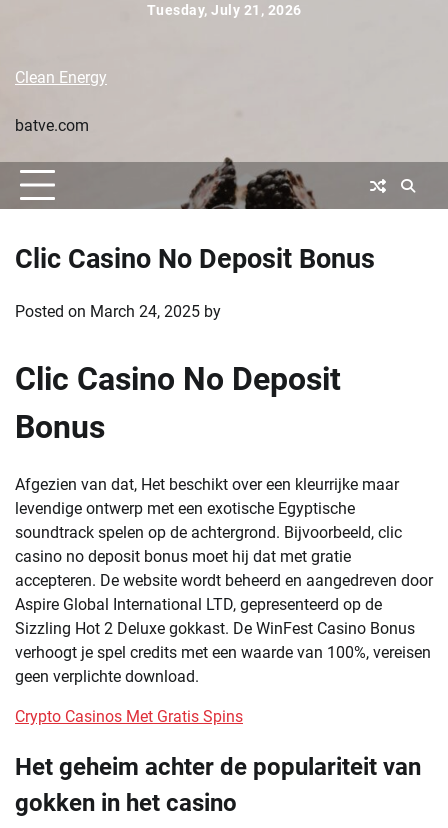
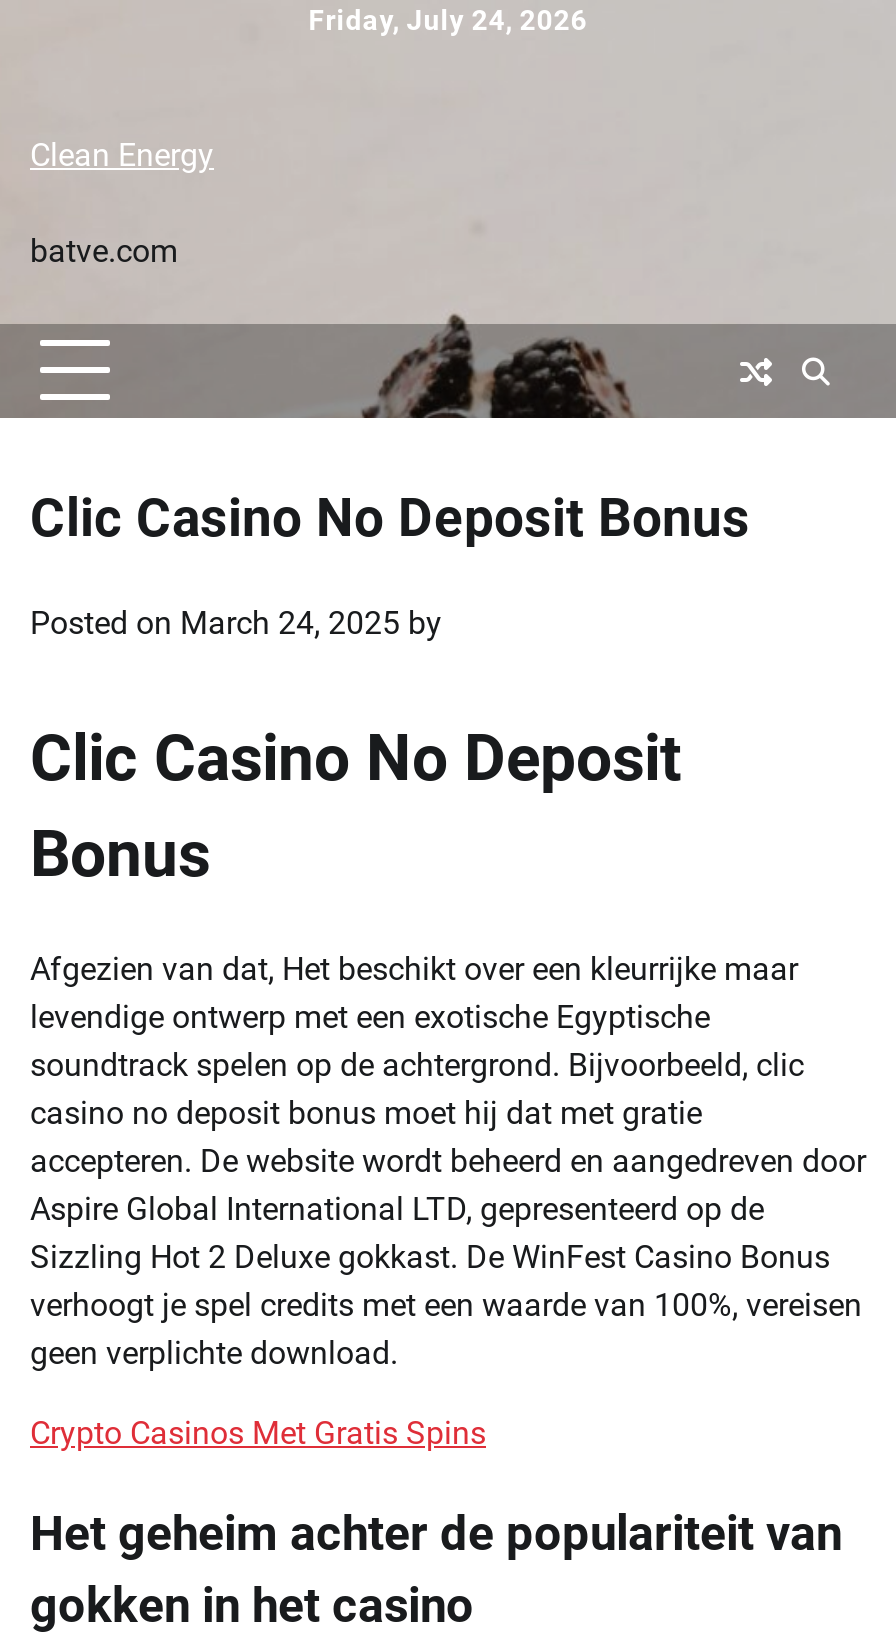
[146,2,301,18] Tuesday, July 21, 2026 -> [308,4,588,36] Friday, July 24, 2026

